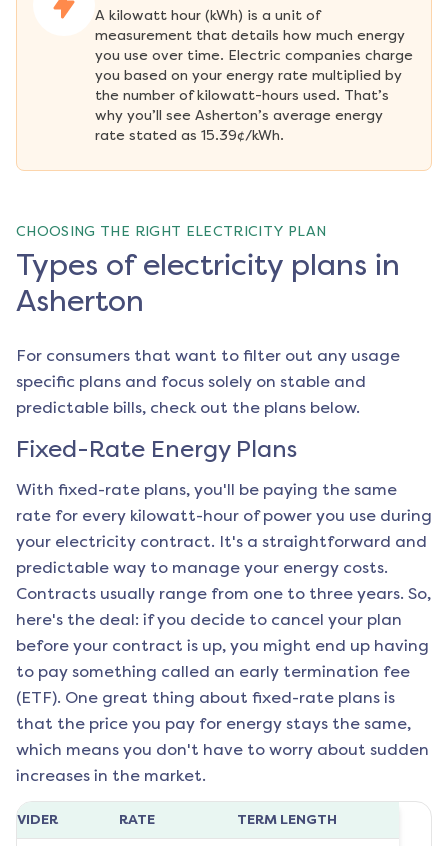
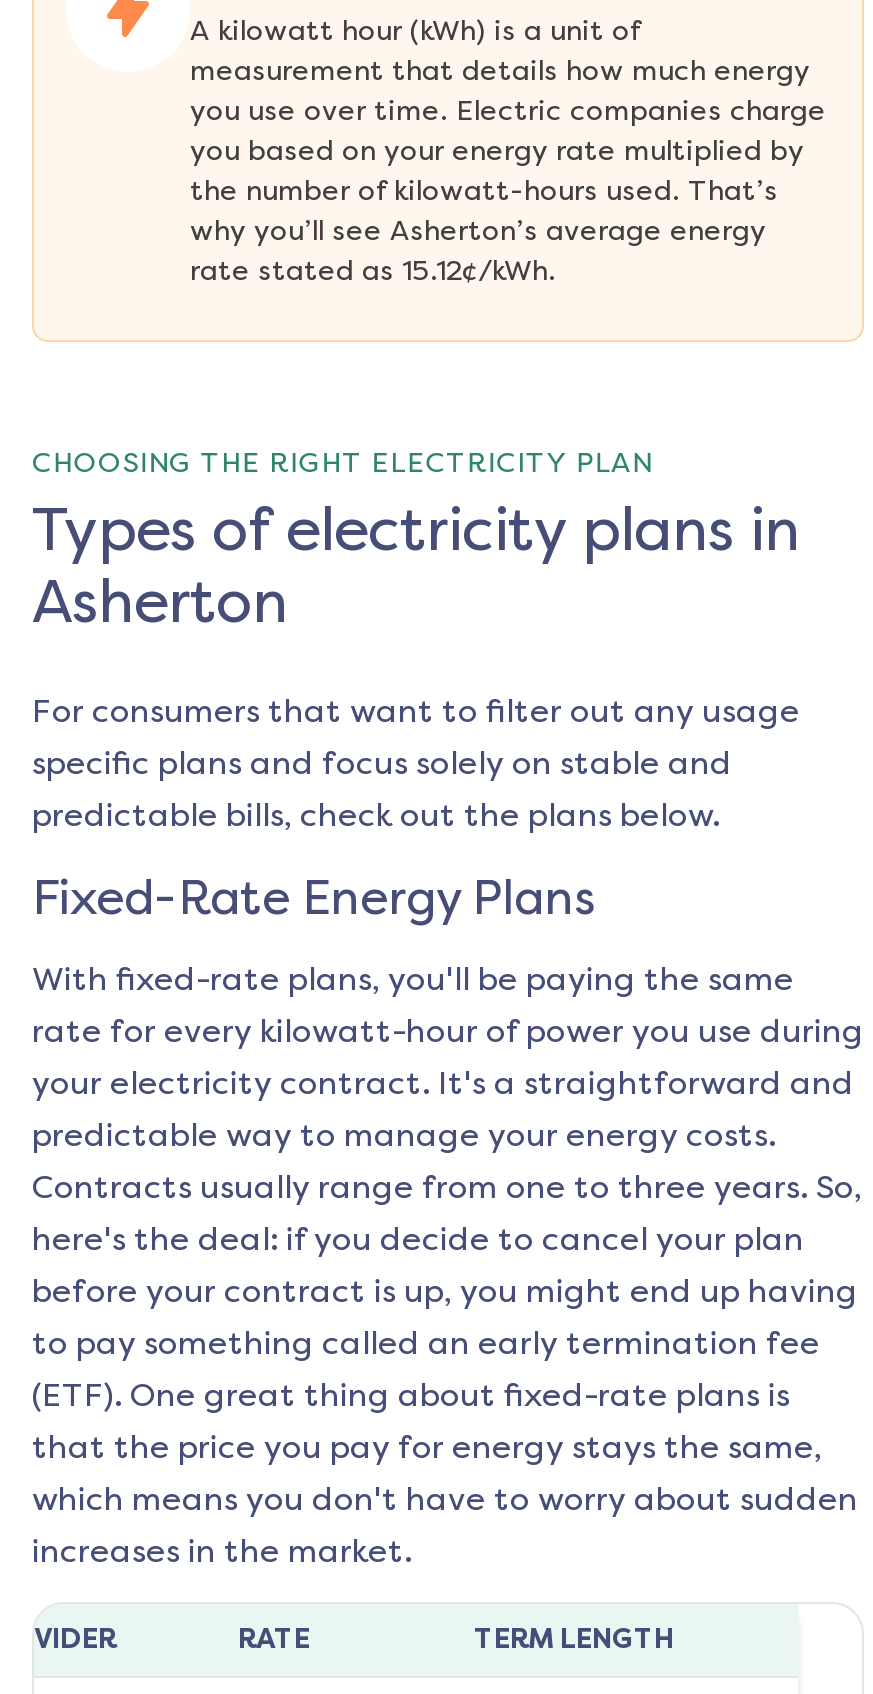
[95,127,284,144] rate stated as 15.39¢/kWh. -> [190,254,556,288] rate stated as 15.12¢/kWh.

